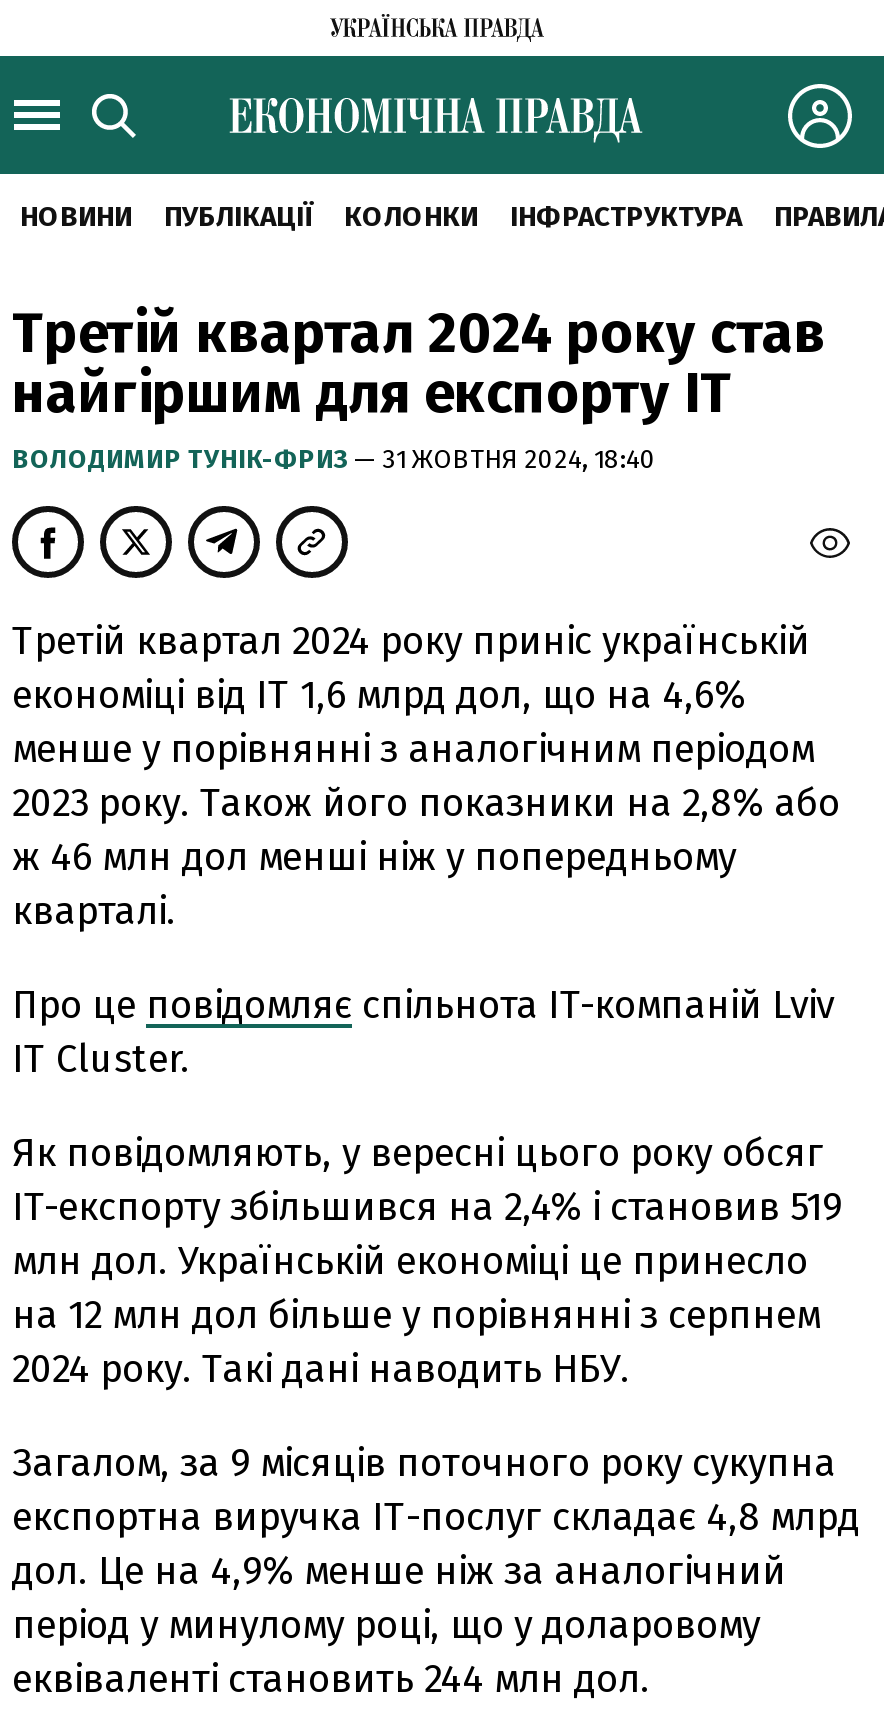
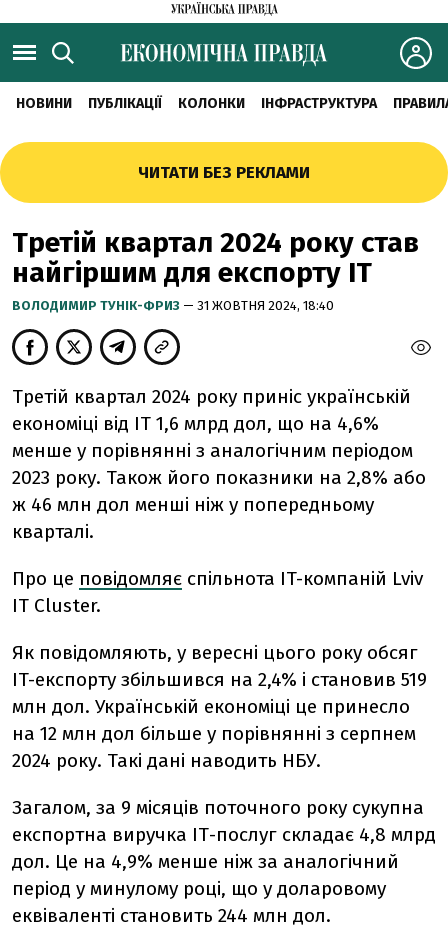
none -> [138,162,310,183] ЧИТАТИ БЕЗ РЕКЛАМИ

